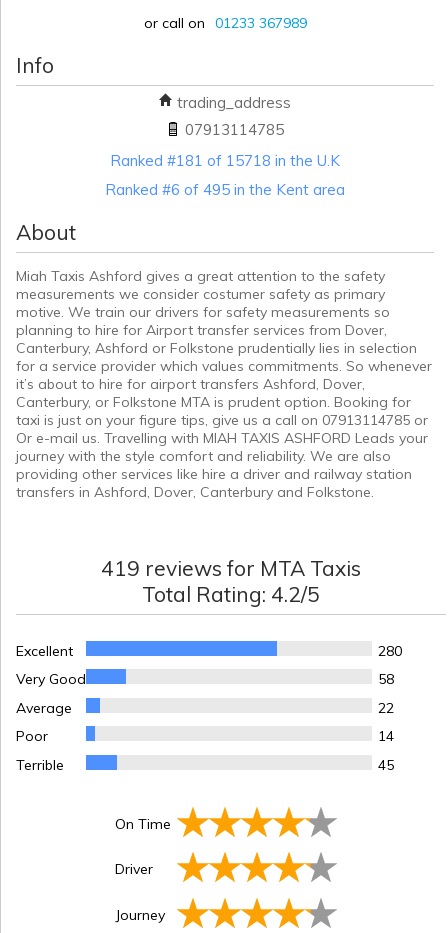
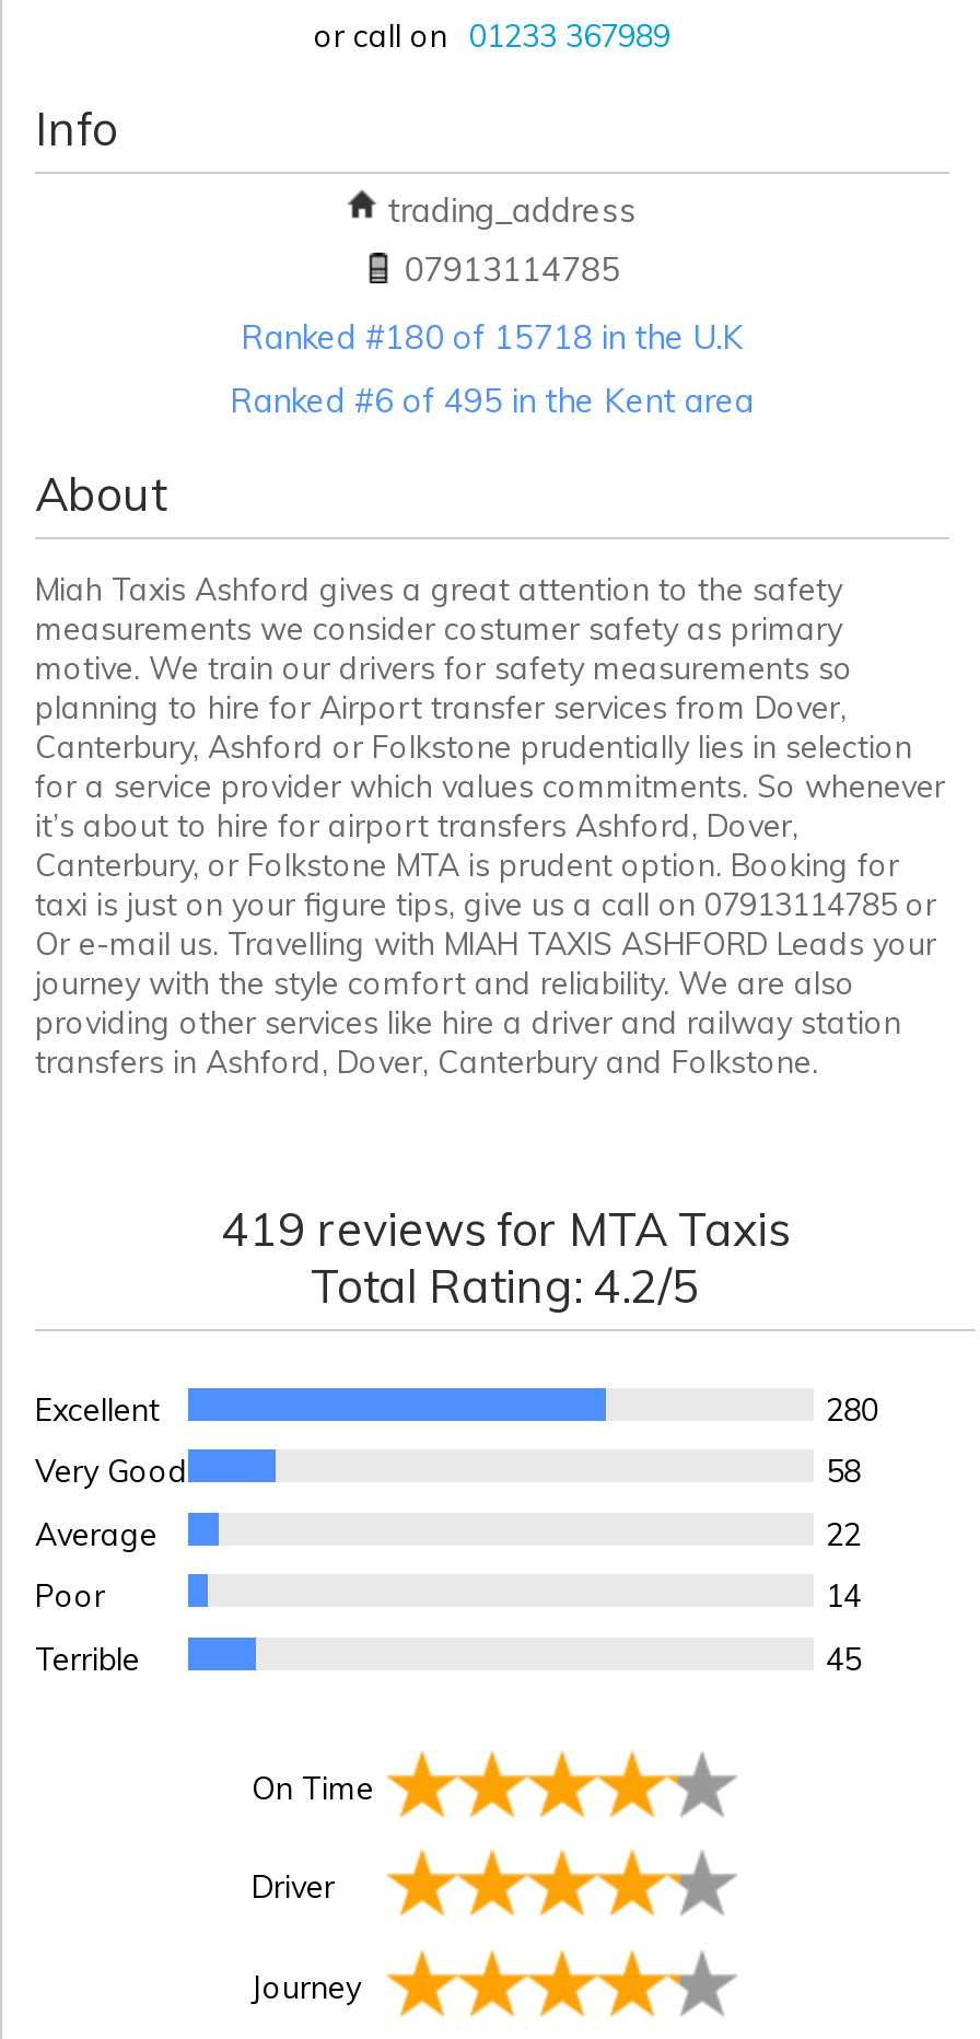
[110,151,340,170] Ranked #181 of 15718 in the U.K -> [241,316,744,357] Ranked #180 of 15718 in the U.K

